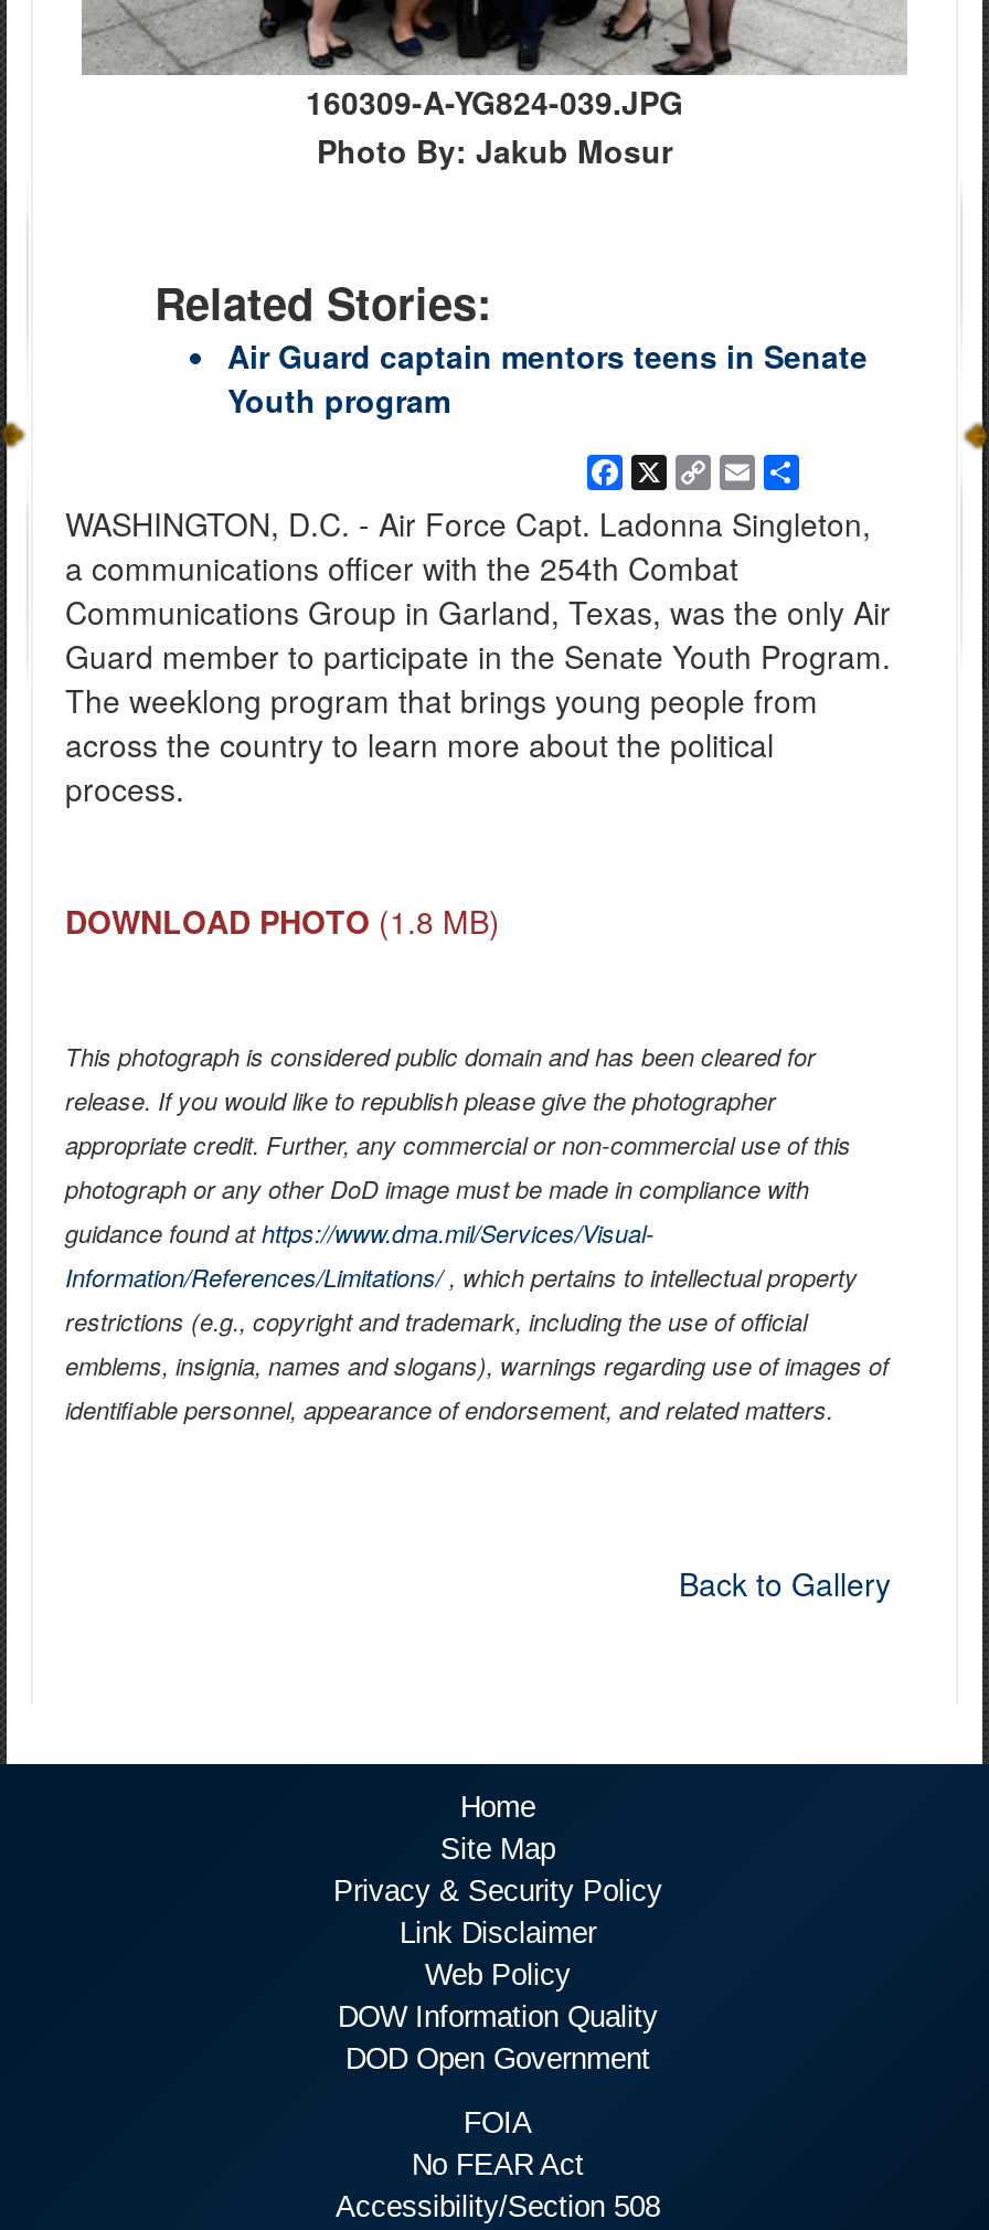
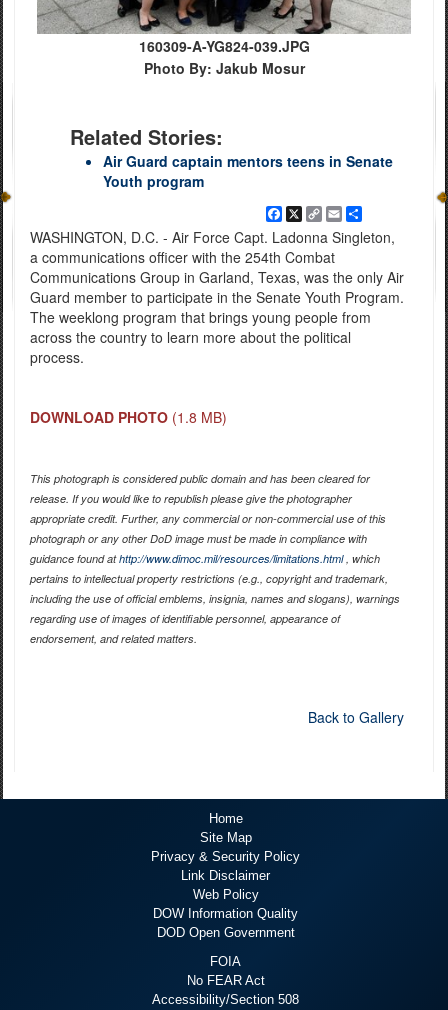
[65,1217,889,1427] guidance found athttps://www.dma.mil/Services/Visual- | Information/References/Limitations/, which pertains to intellectual property | restrictions (e.g., copyright and trademark, including the use of official | emblems, insignia, names and slogans), warnings regarding use of images of | identifiable personnel, appearance of endorsement, and related matters. -> [29,551,399,646] guidance found athttp://www.dimoc.mil/resources/limitations.html, which | pertains to intellectual property restrictions (e.g., copyright and trademark, | including the use of official emblems, insignia, names and slogans), warnings | regarding use of images of identifiable personnel, appearance of | endorsement, and related matters.

